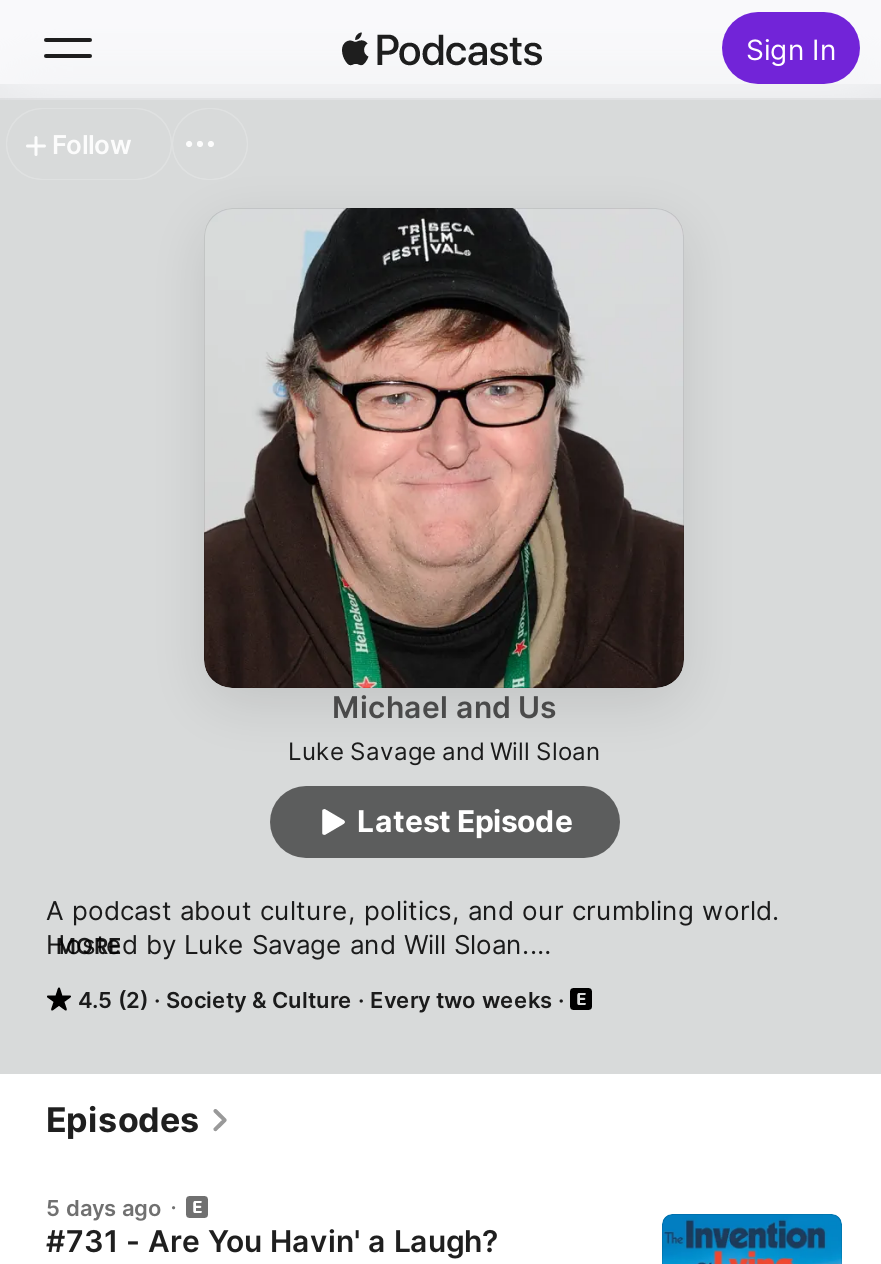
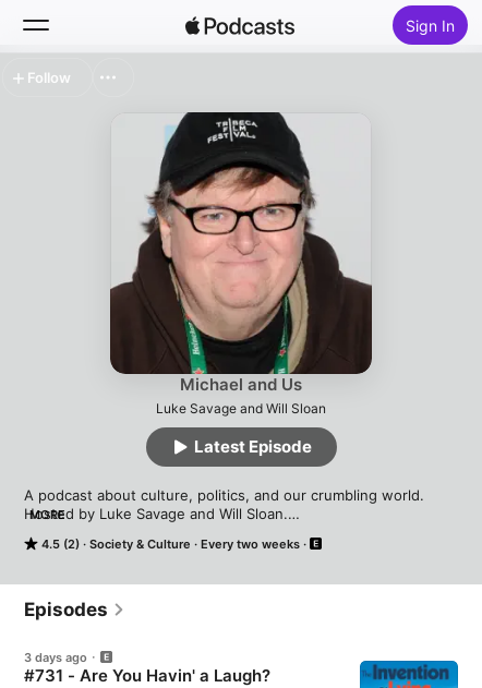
[46,1194,162,1222] 5 days ago -> [24,650,87,665] 3 days ago

